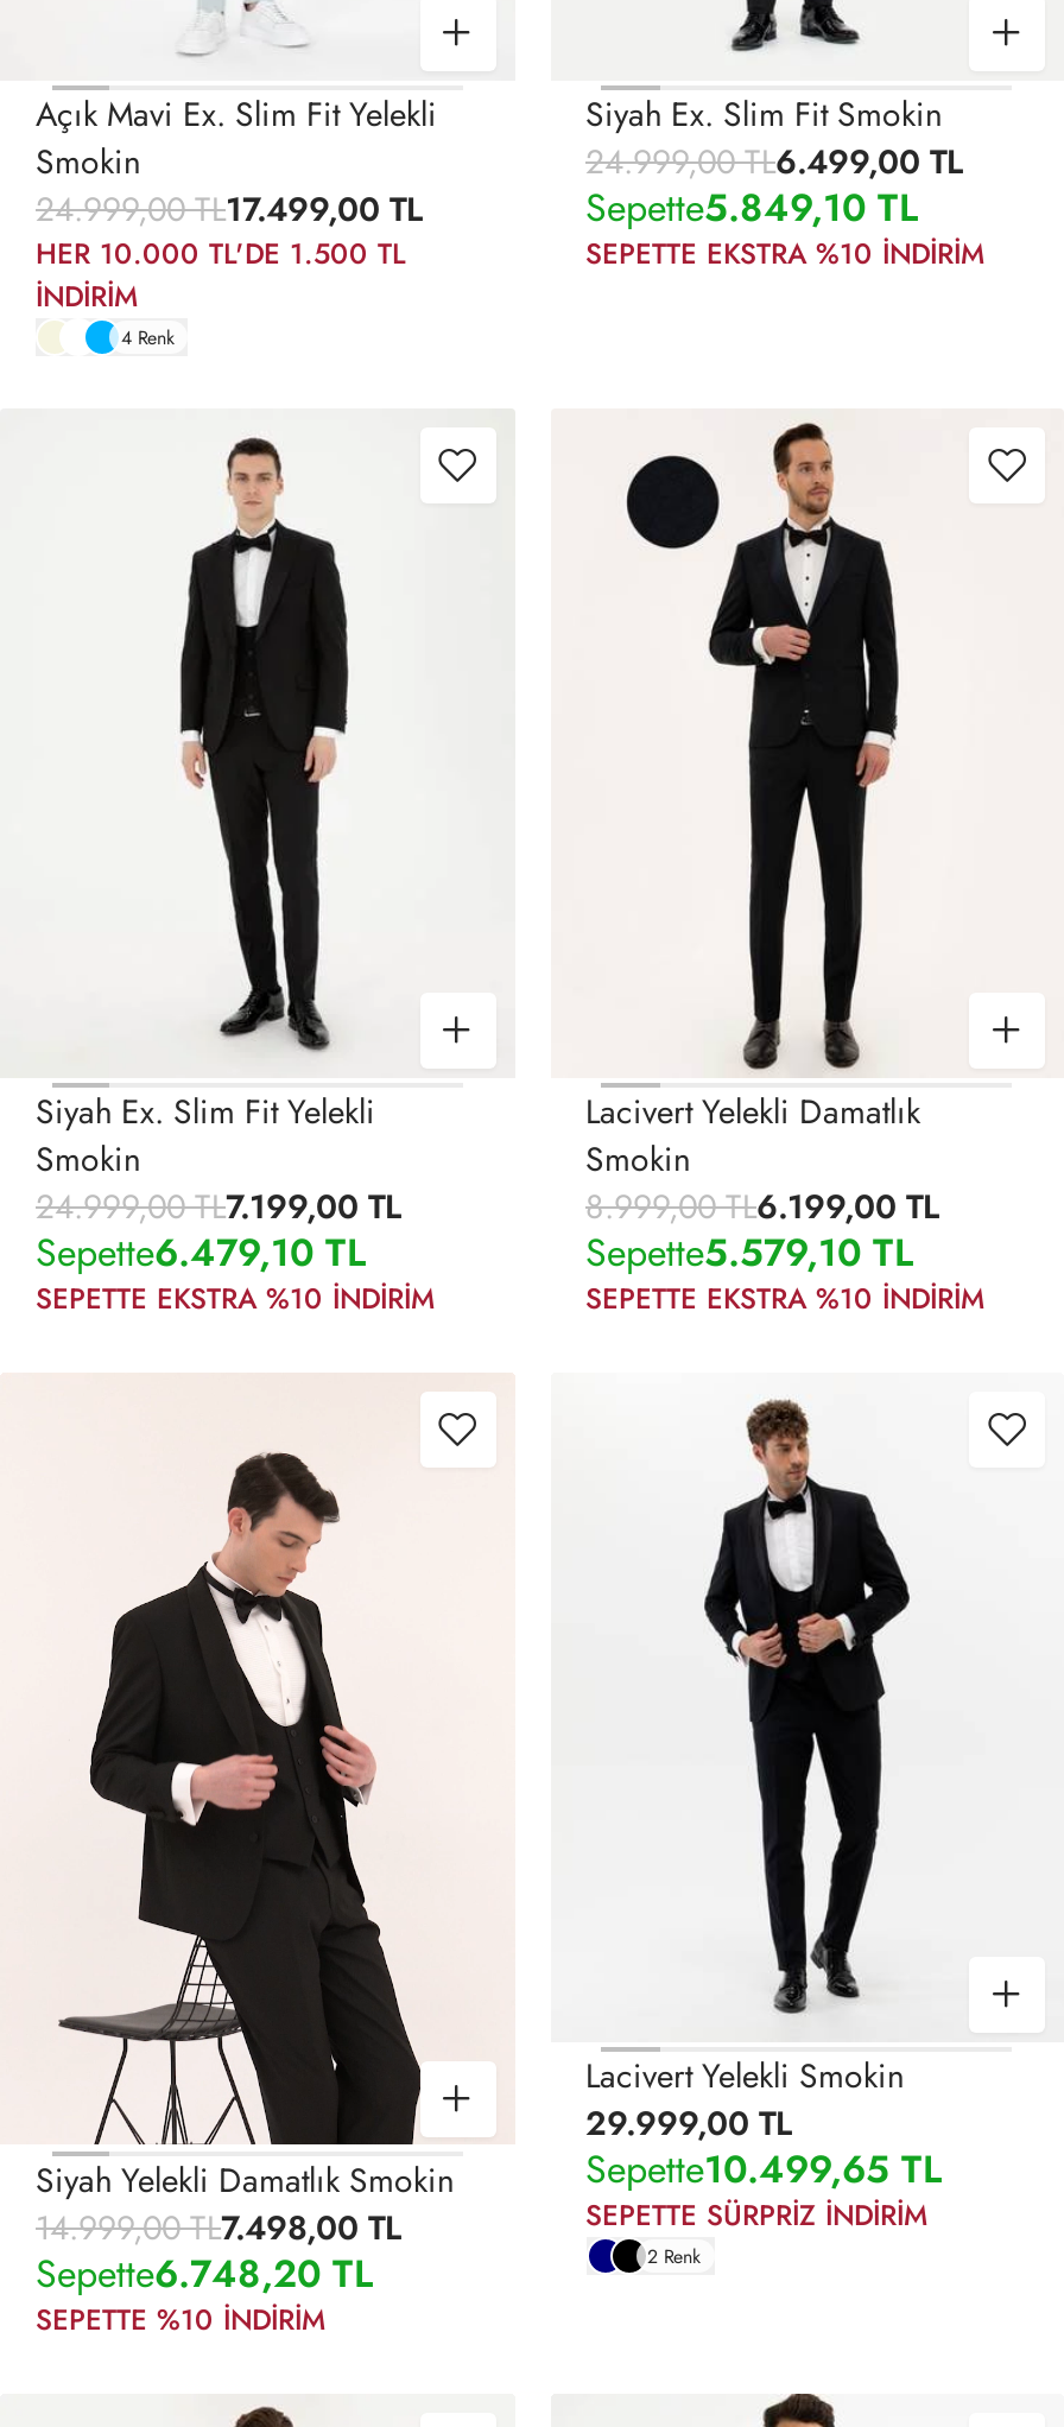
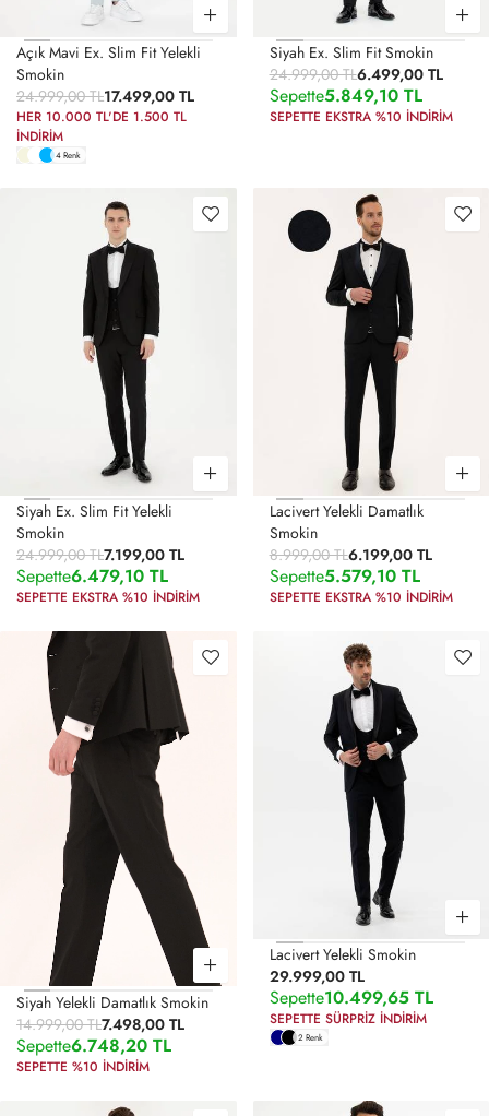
[57,1373,480,2147] [image] -> [27,630,222,987] [image]

